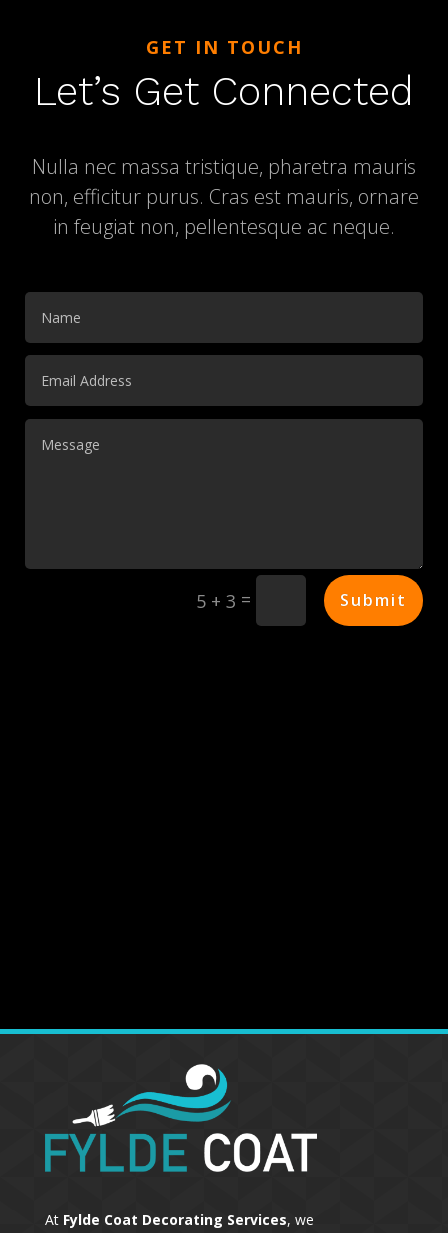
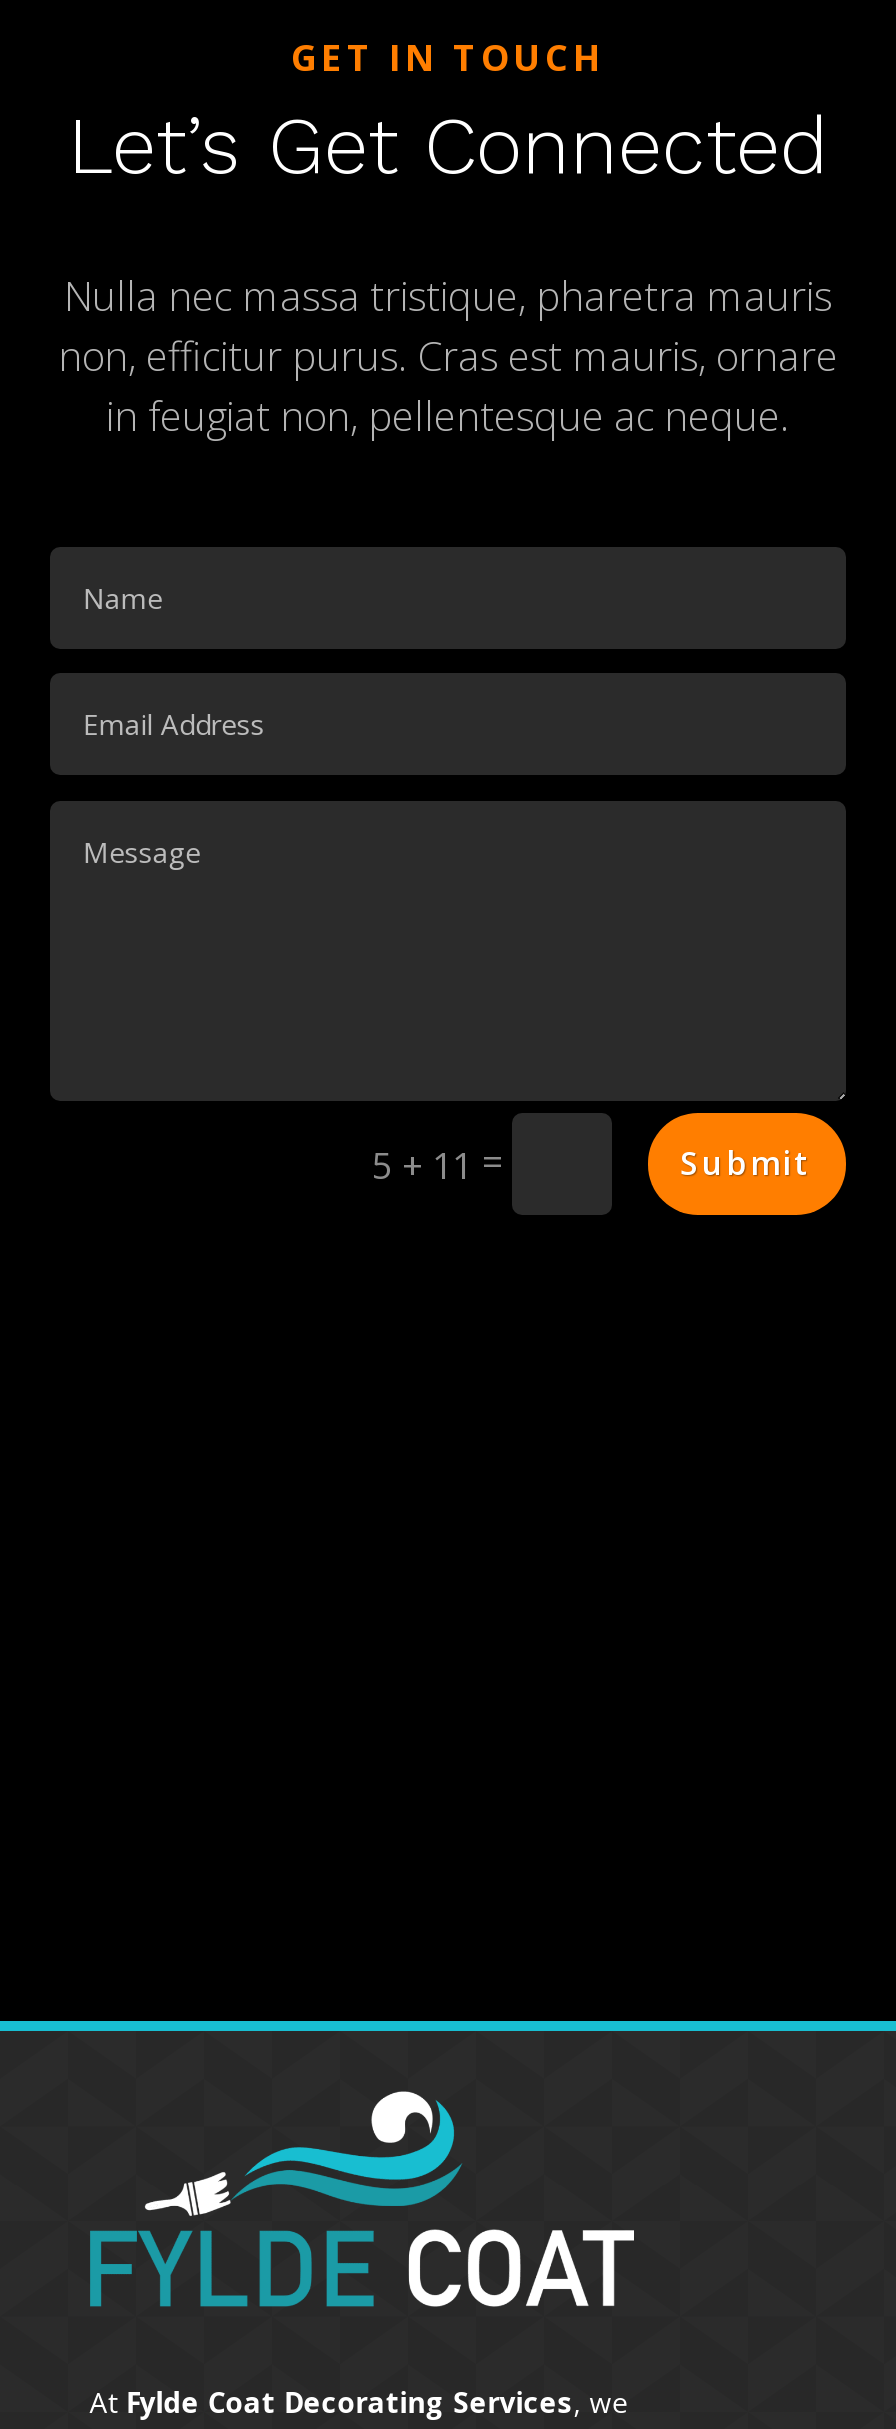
[196,587,256,613] 5 + 3 = -> [372,1137,512,1189] 5 + 11 =

